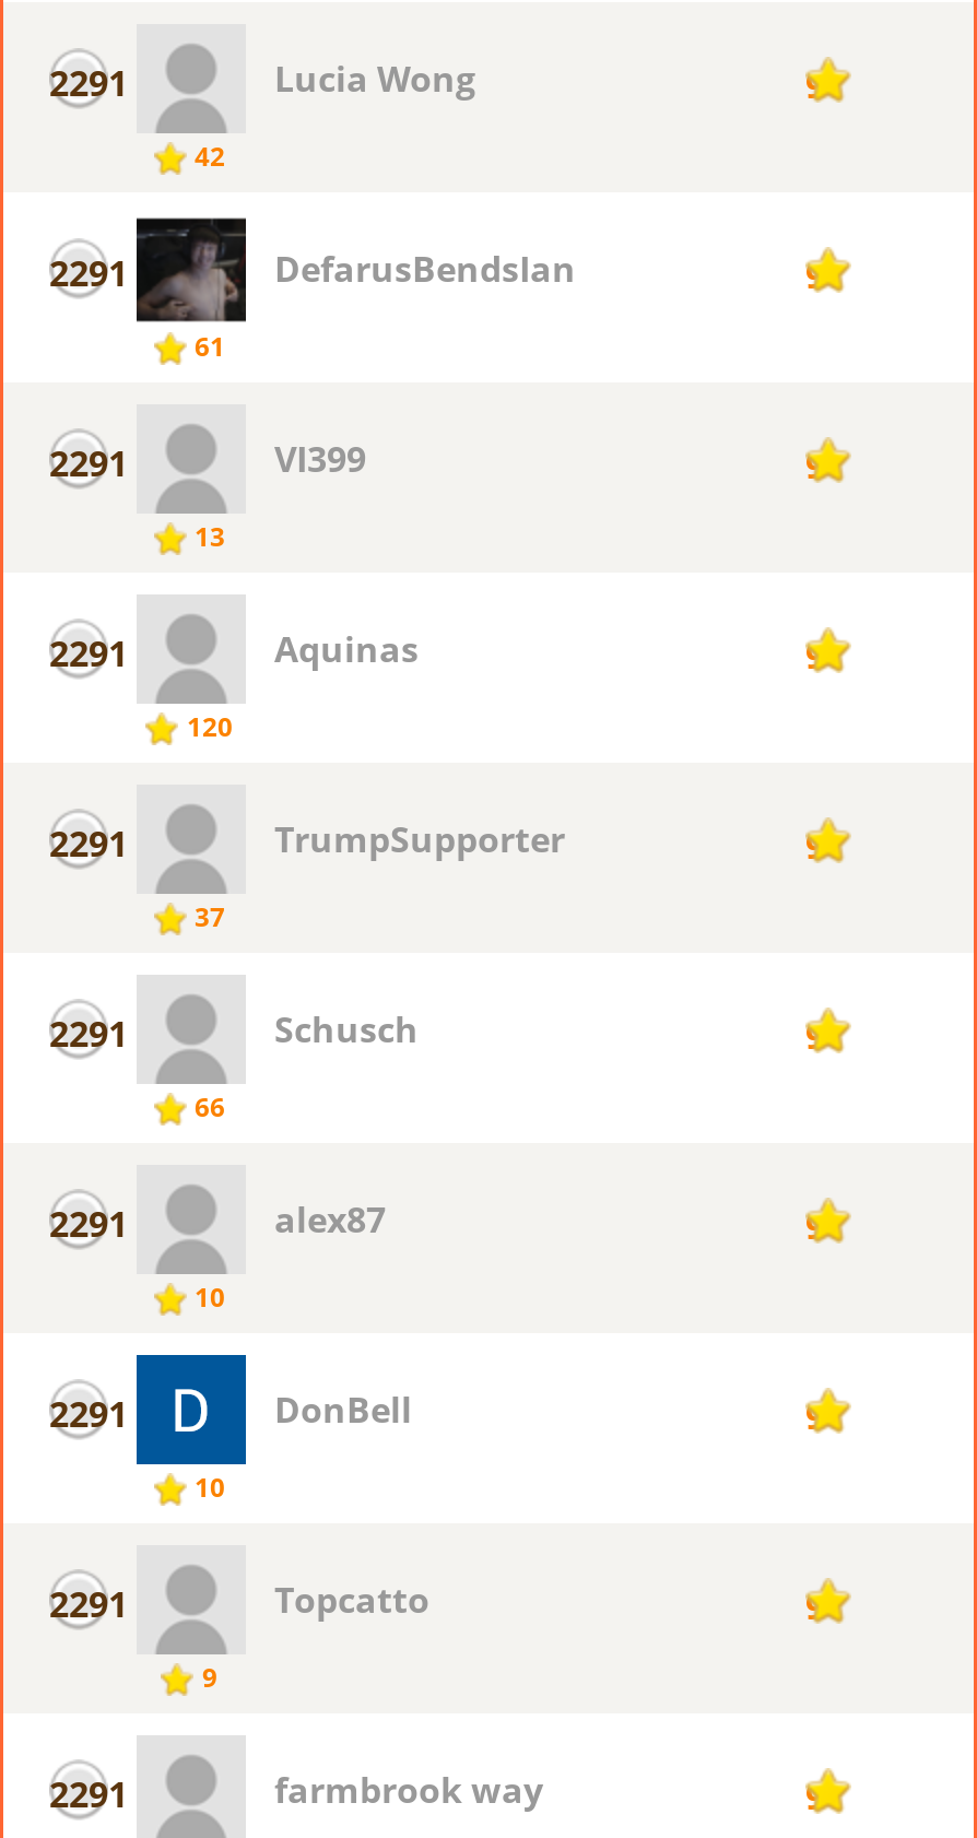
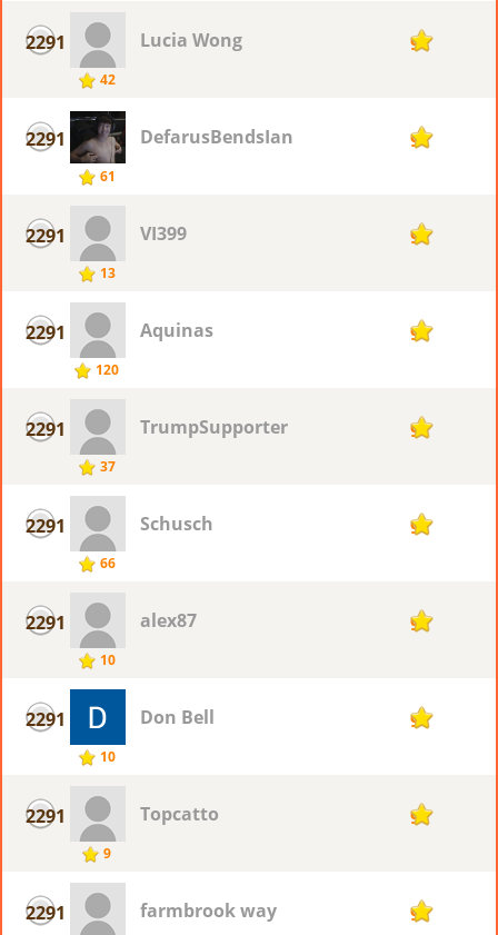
[274,1386,412,1434] DonBell -> [140,705,215,729] Don Bell

